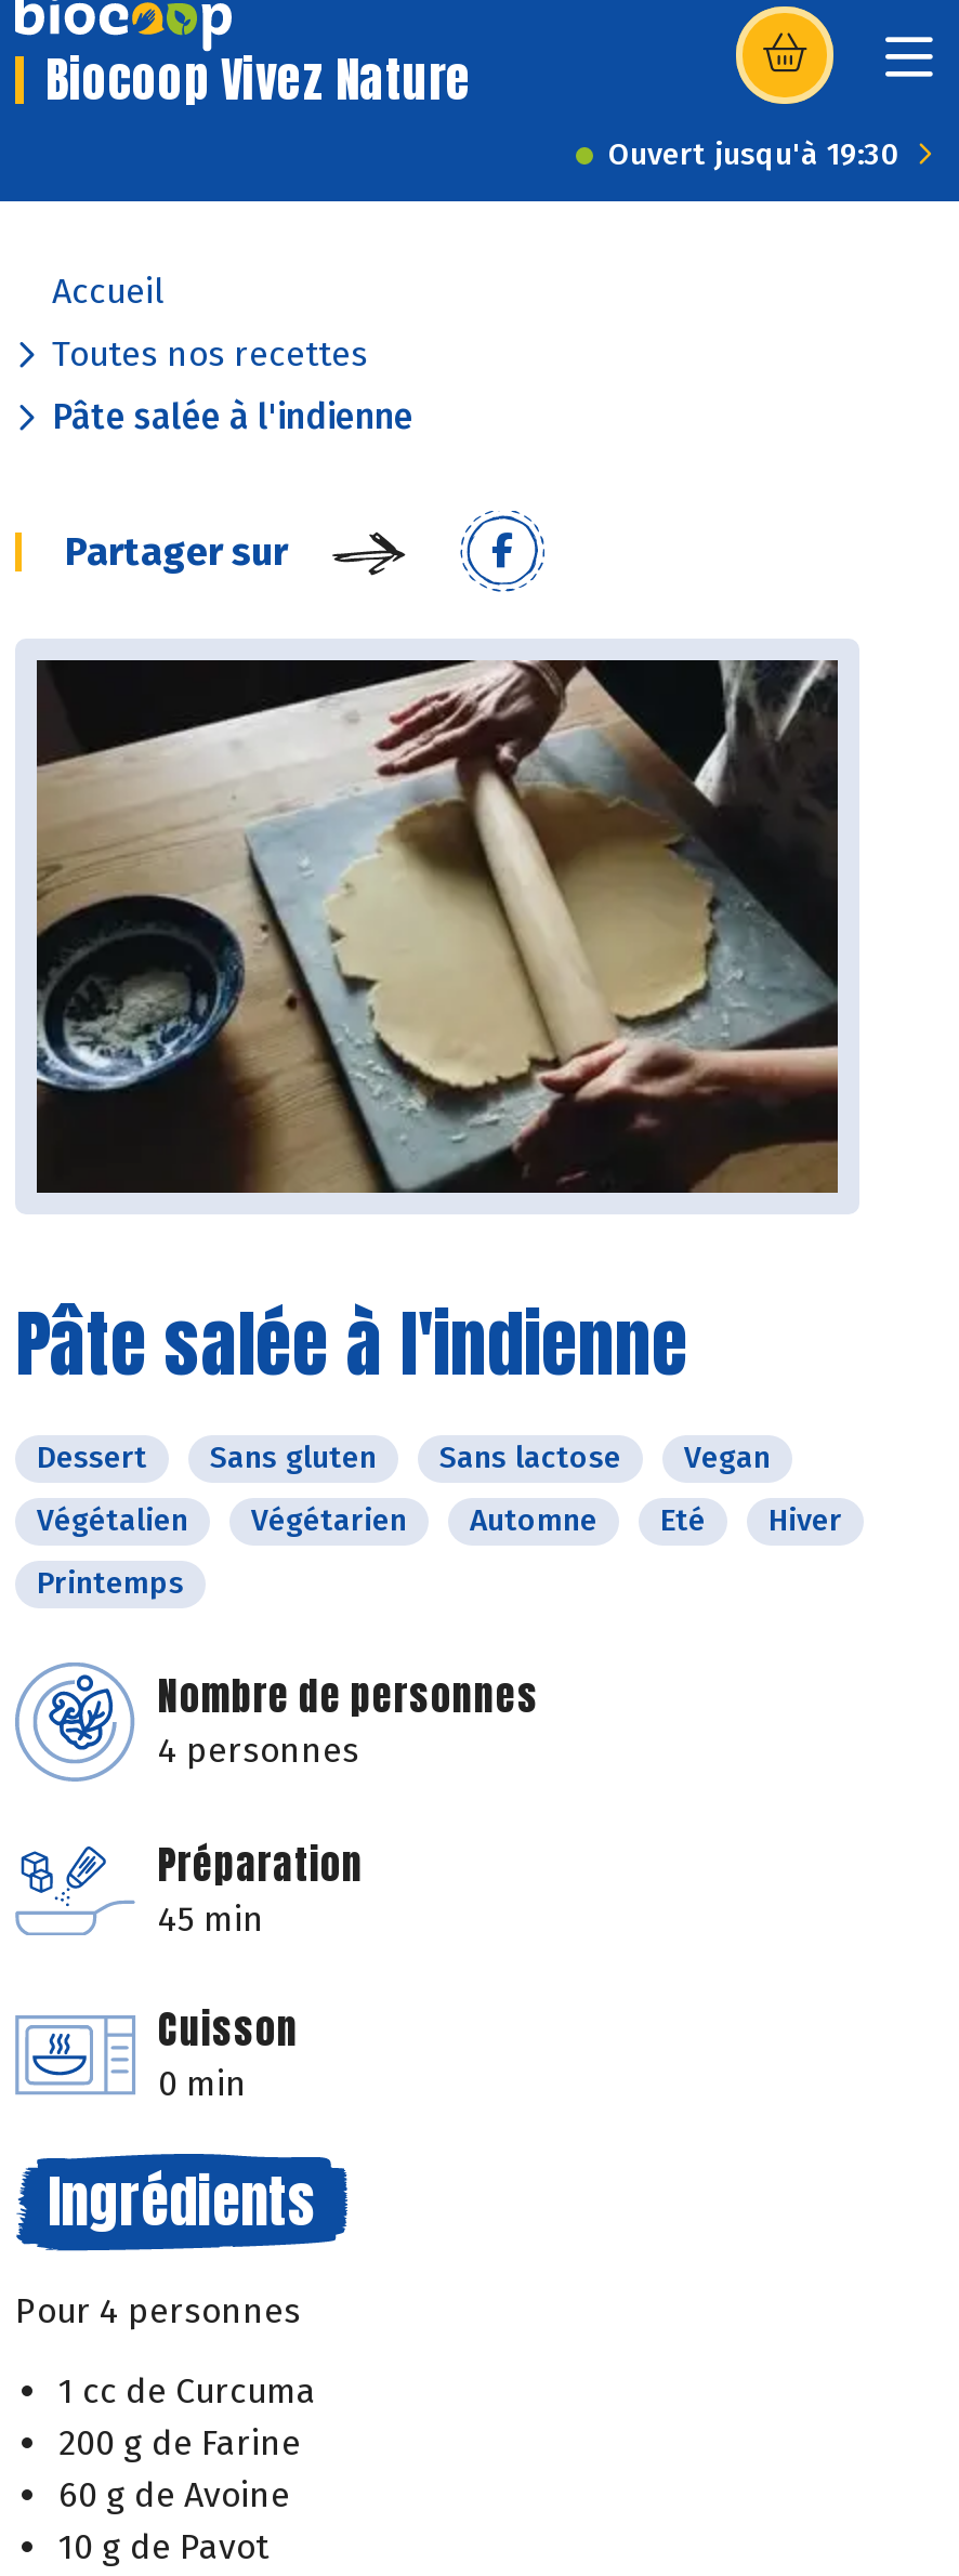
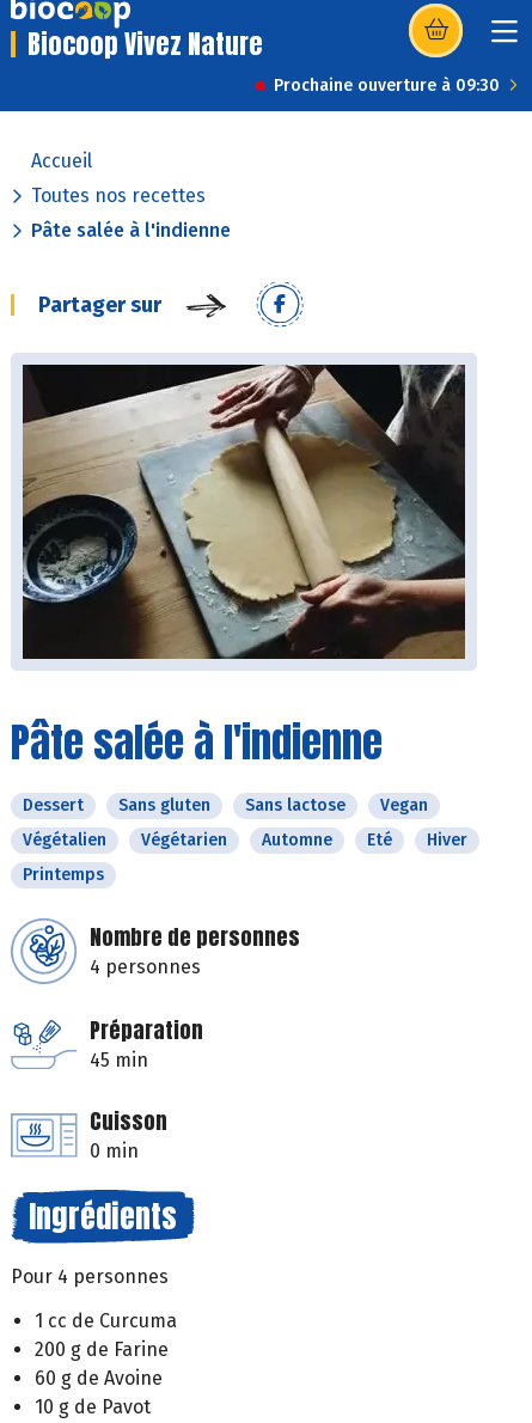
[608,136,901,173] Ouvert jusqu'à 19:30 -> [274,75,500,96] Prochaine ouverture à 09:30

